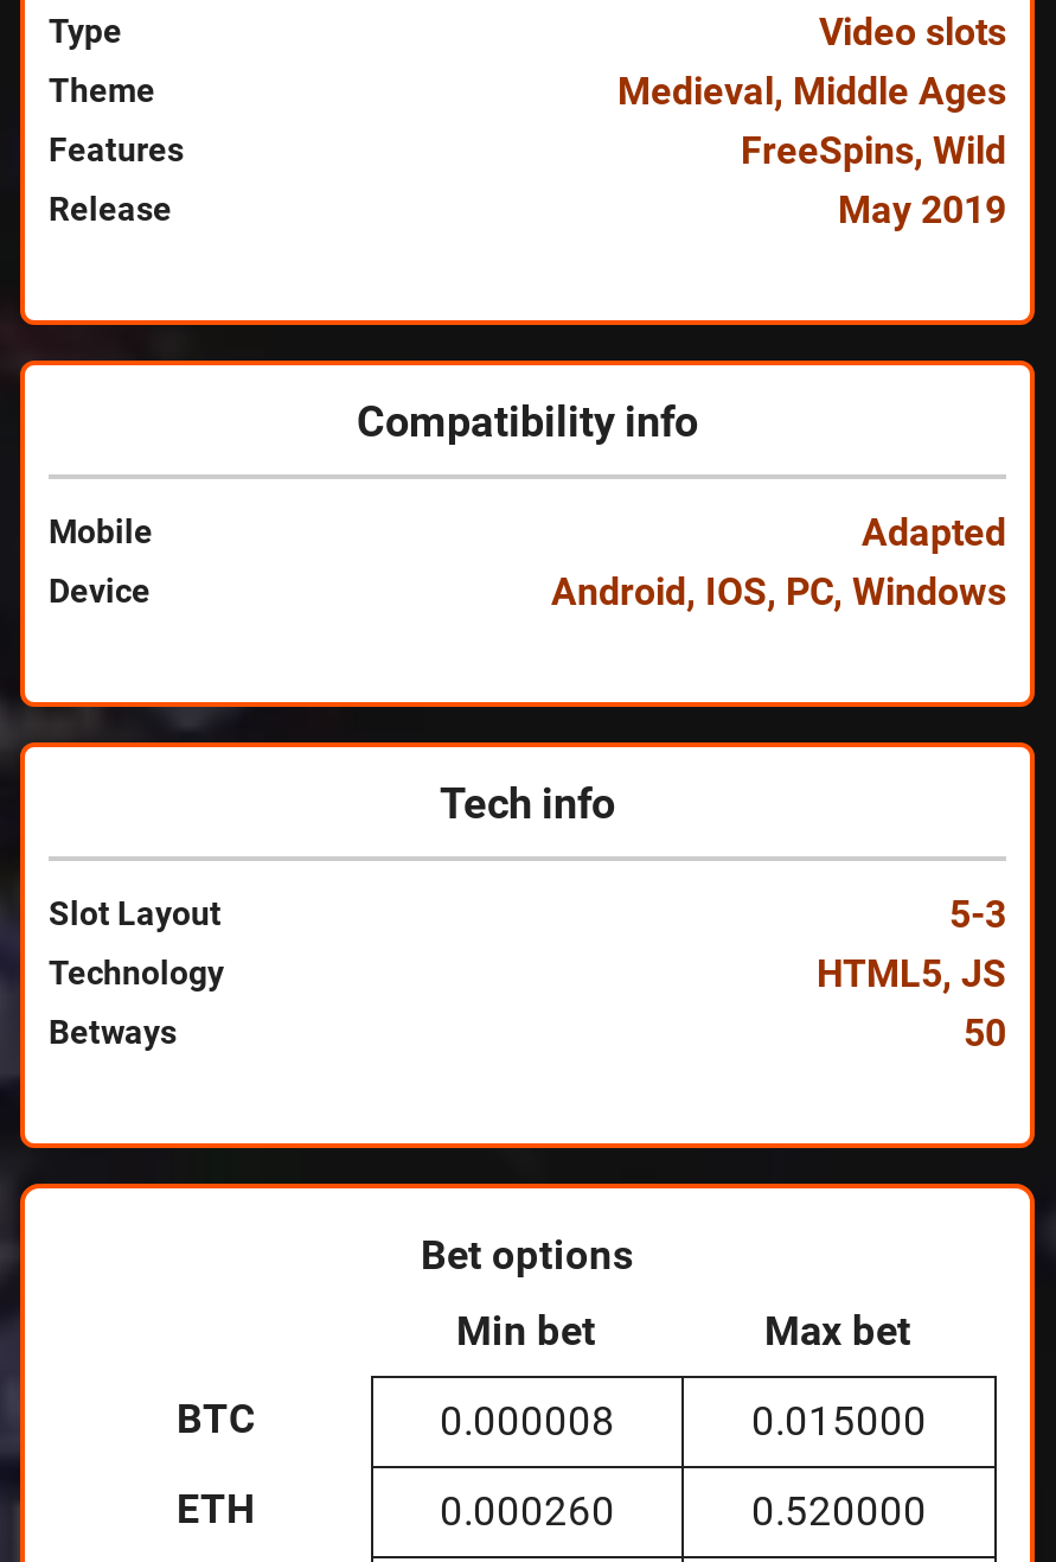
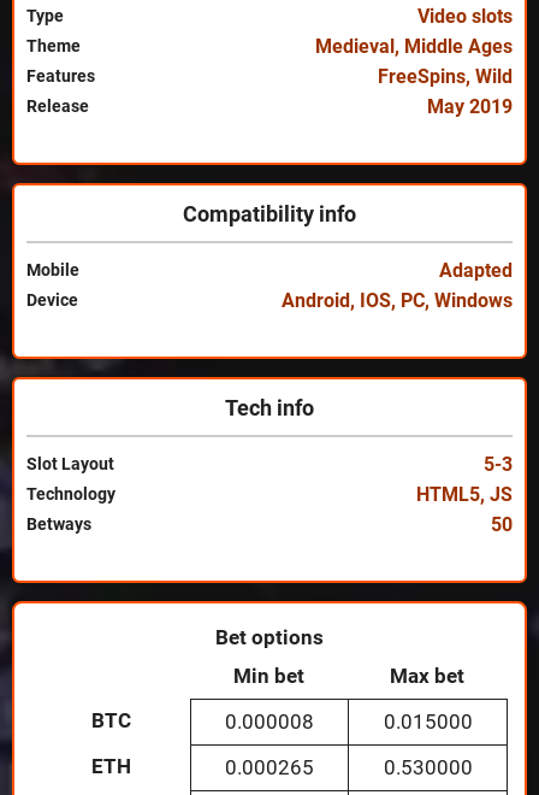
[440,1488,615,1535] 0.000260 -> [225,755,314,779] 0.000265
[751,1488,927,1535] 0.520000 -> [383,755,472,779] 0.530000

